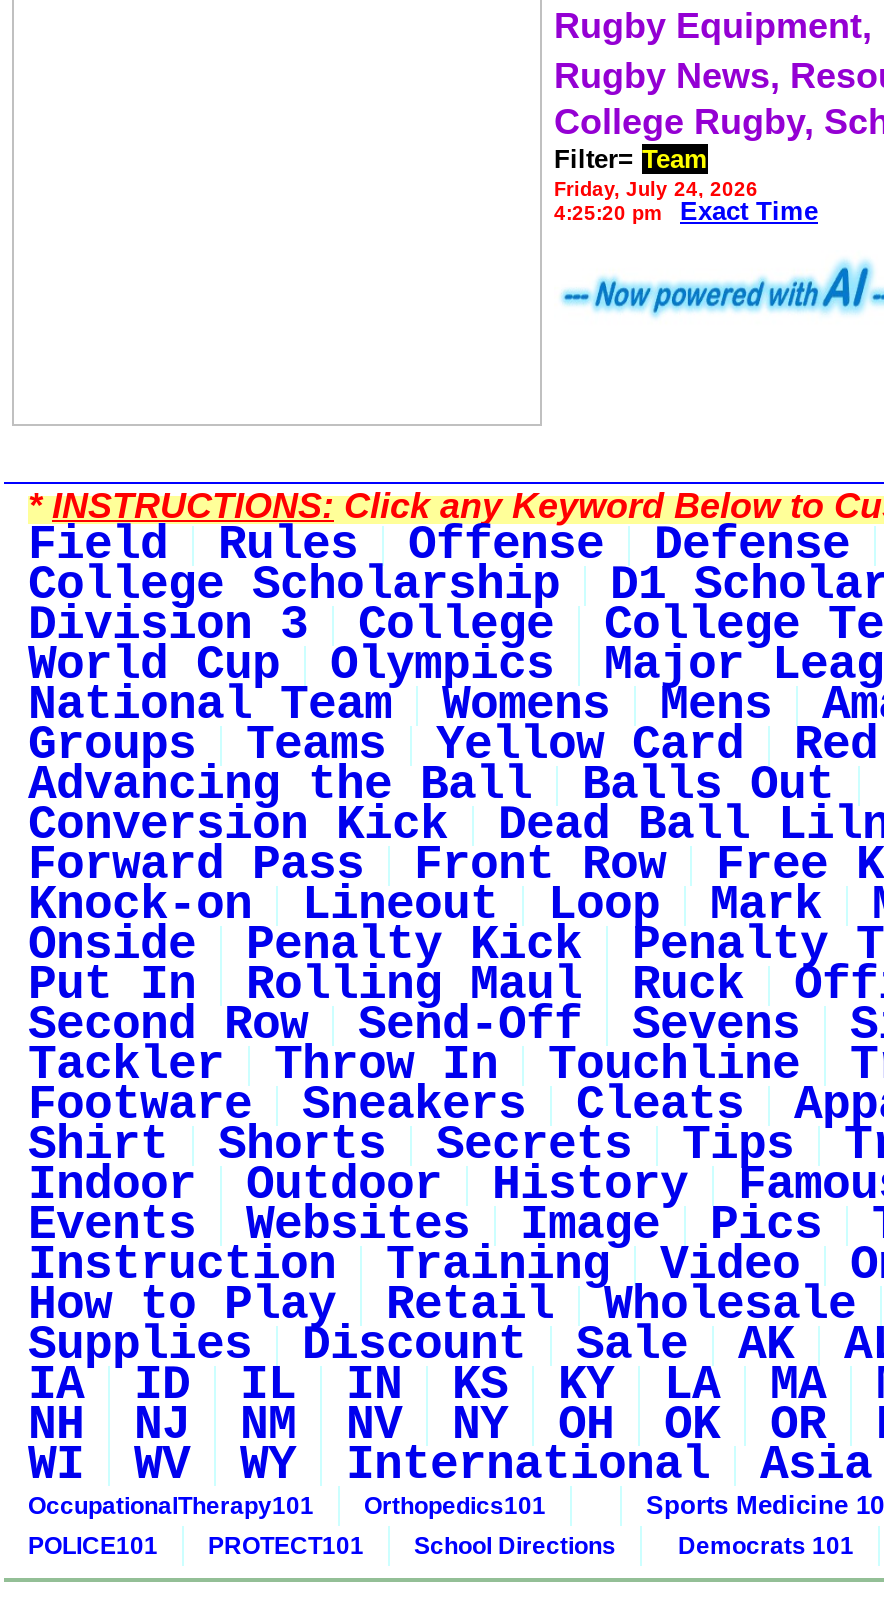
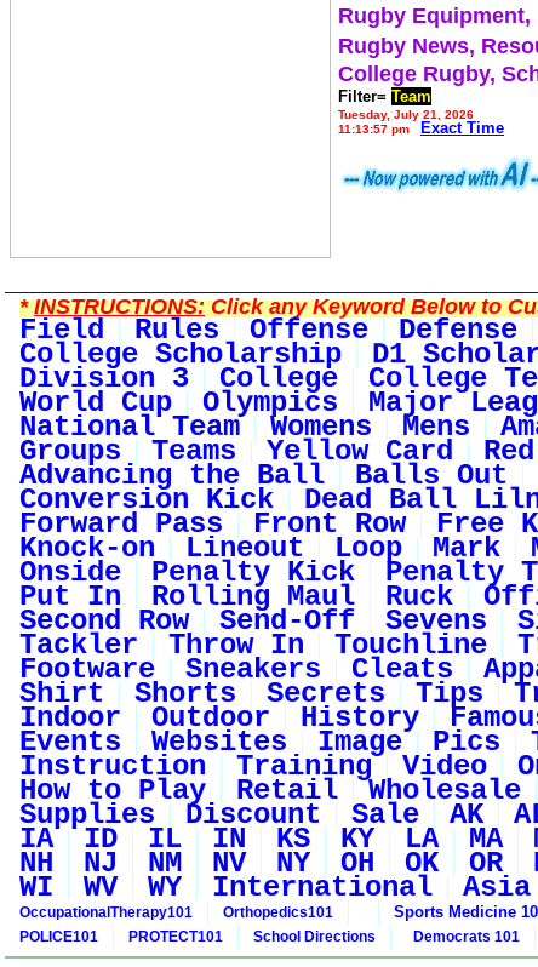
[554,178,758,200] Friday, July 24, 2026 -> [338,108,474,121] Tuesday, July 21, 2026
[554,196,818,226] 4:25:20 pm Exact Time -> [338,119,504,137] 11:13:57 pm Exact Time

